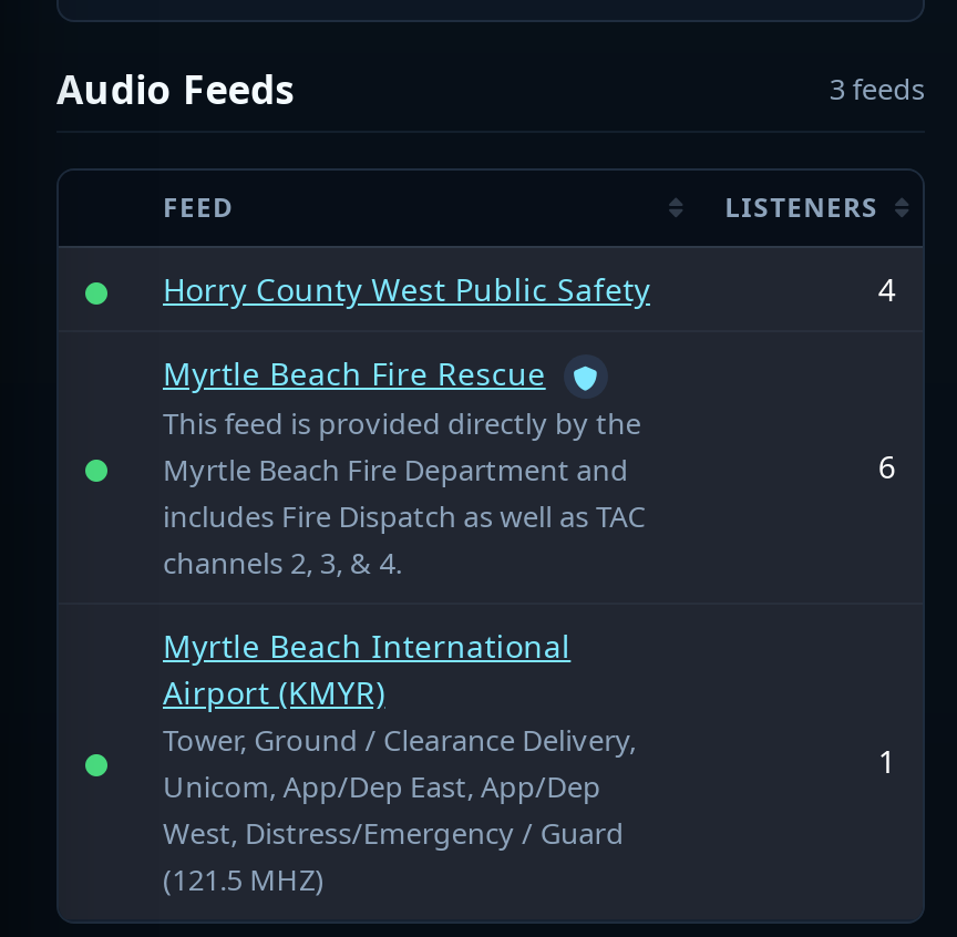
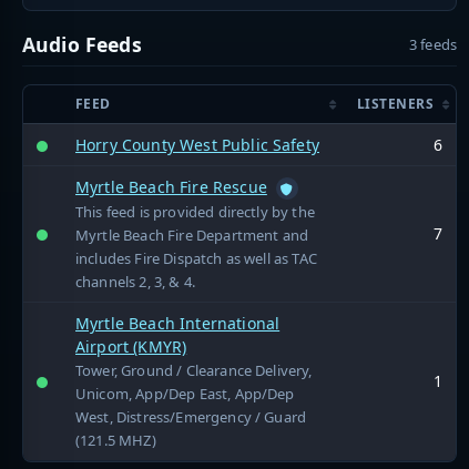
[878,268,896,310] 4 -> [433,134,442,155] 6
[878,445,896,487] 6 -> [433,223,442,244] 7

